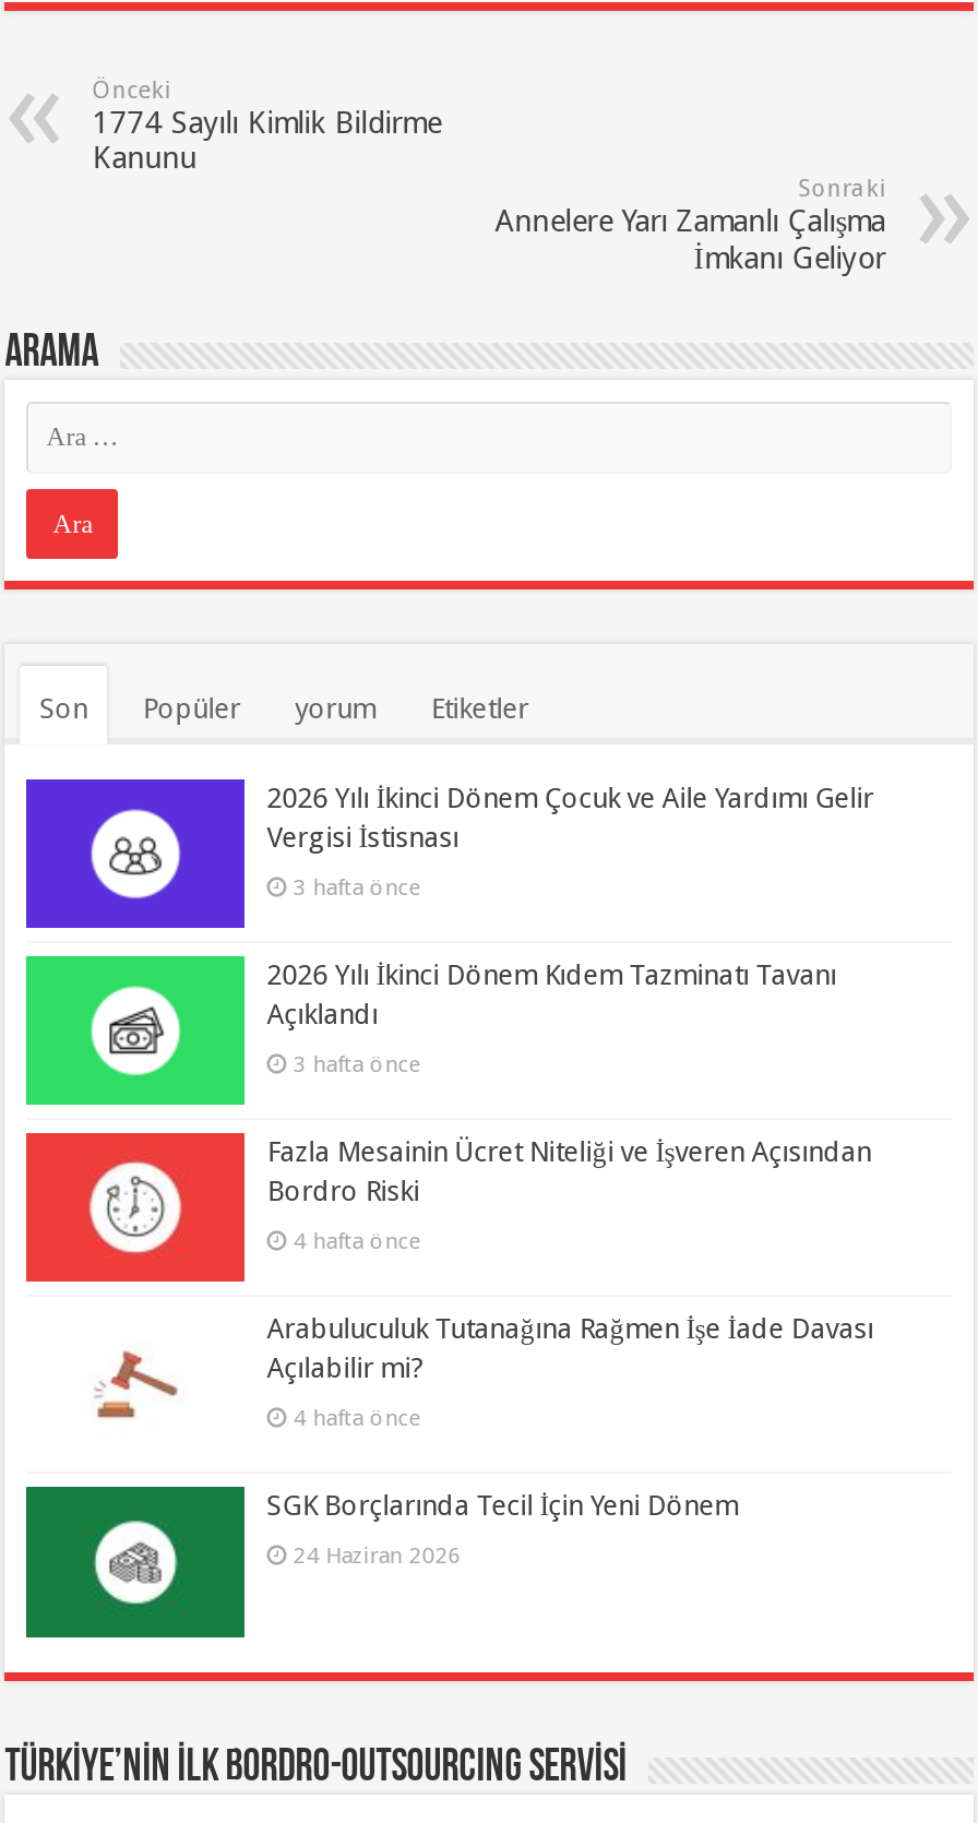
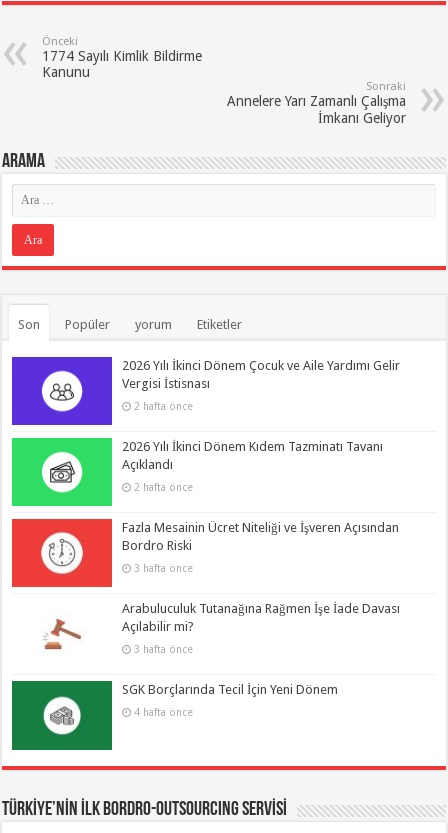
[293,873,422,899] 3 hafta önce -> [134,400,193,412] 2 hafta önce
[293,1050,422,1076] 3 hafta önce -> [134,481,193,493] 2 hafta önce
[293,1227,422,1253] 4 hafta önce -> [134,562,193,574] 3 hafta önce
[293,1404,422,1431] 4 hafta önce -> [134,643,193,655] 3 hafta önce
[293,1542,461,1569] 24 Haziran 2026 -> [134,706,193,718] 4 hafta önce

